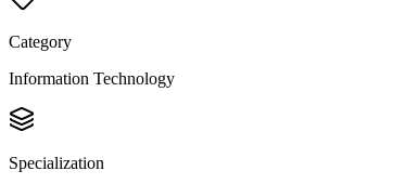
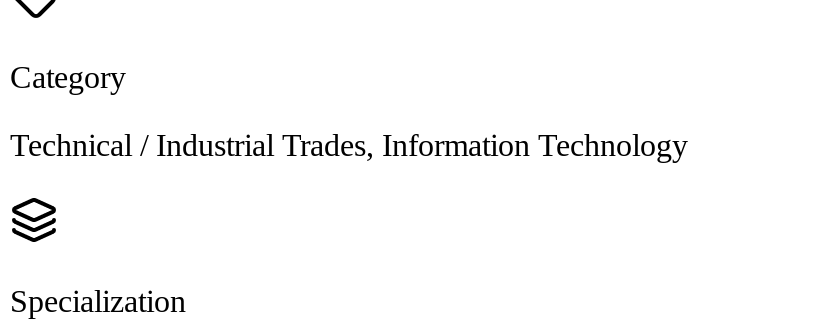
[9,69,175,88] Information Technology -> [10,128,688,162] Technical / Industrial Trades, Information Technology

